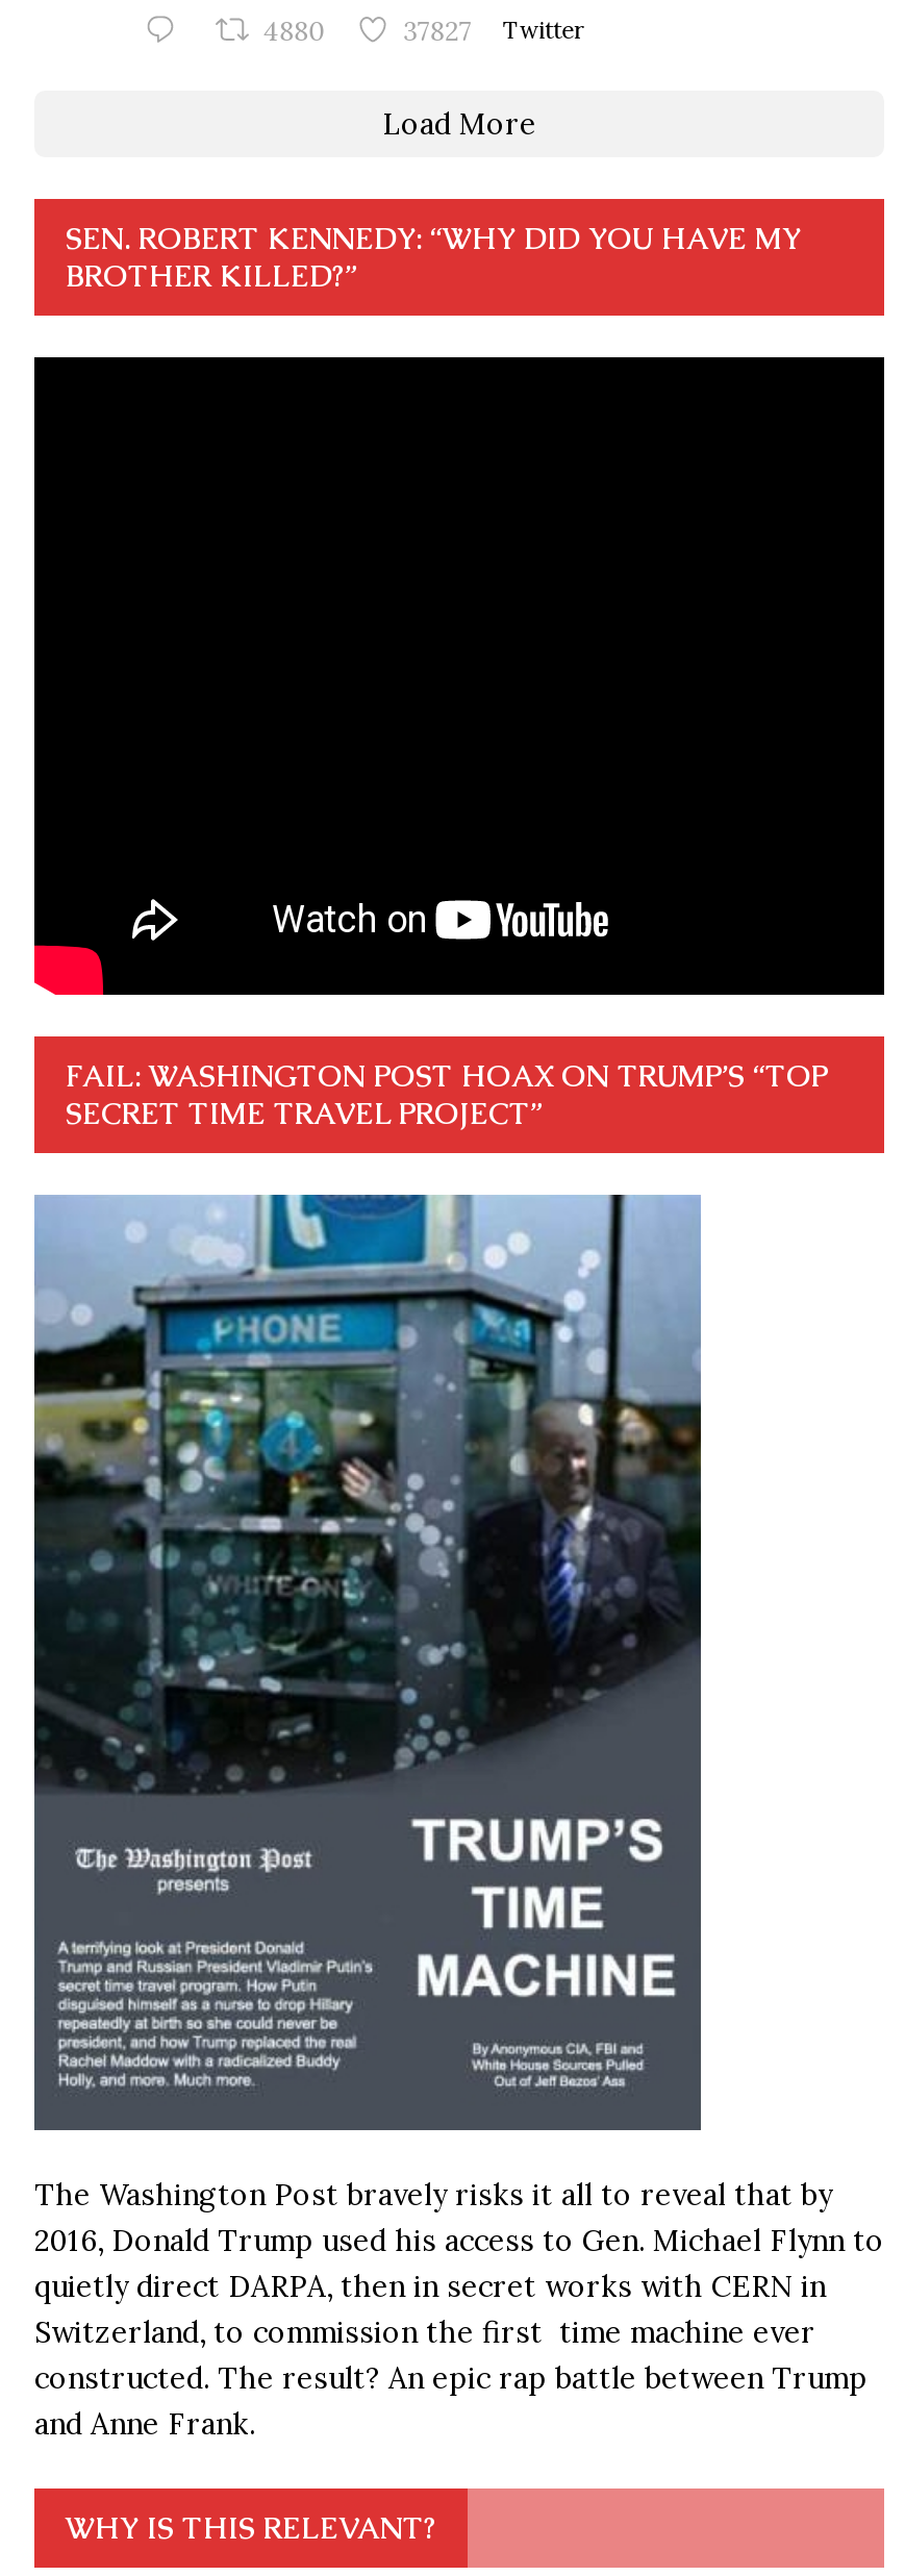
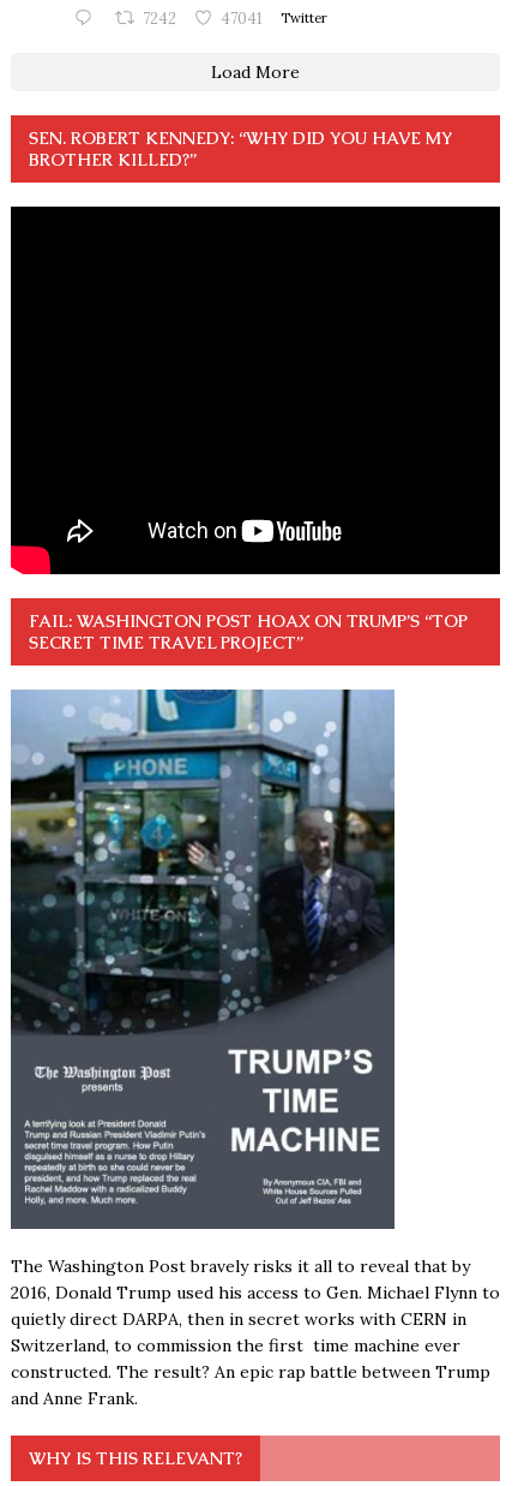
[263,14,472,47] 4880 | 37827 -> [142,9,263,28] 7242 | 47041

